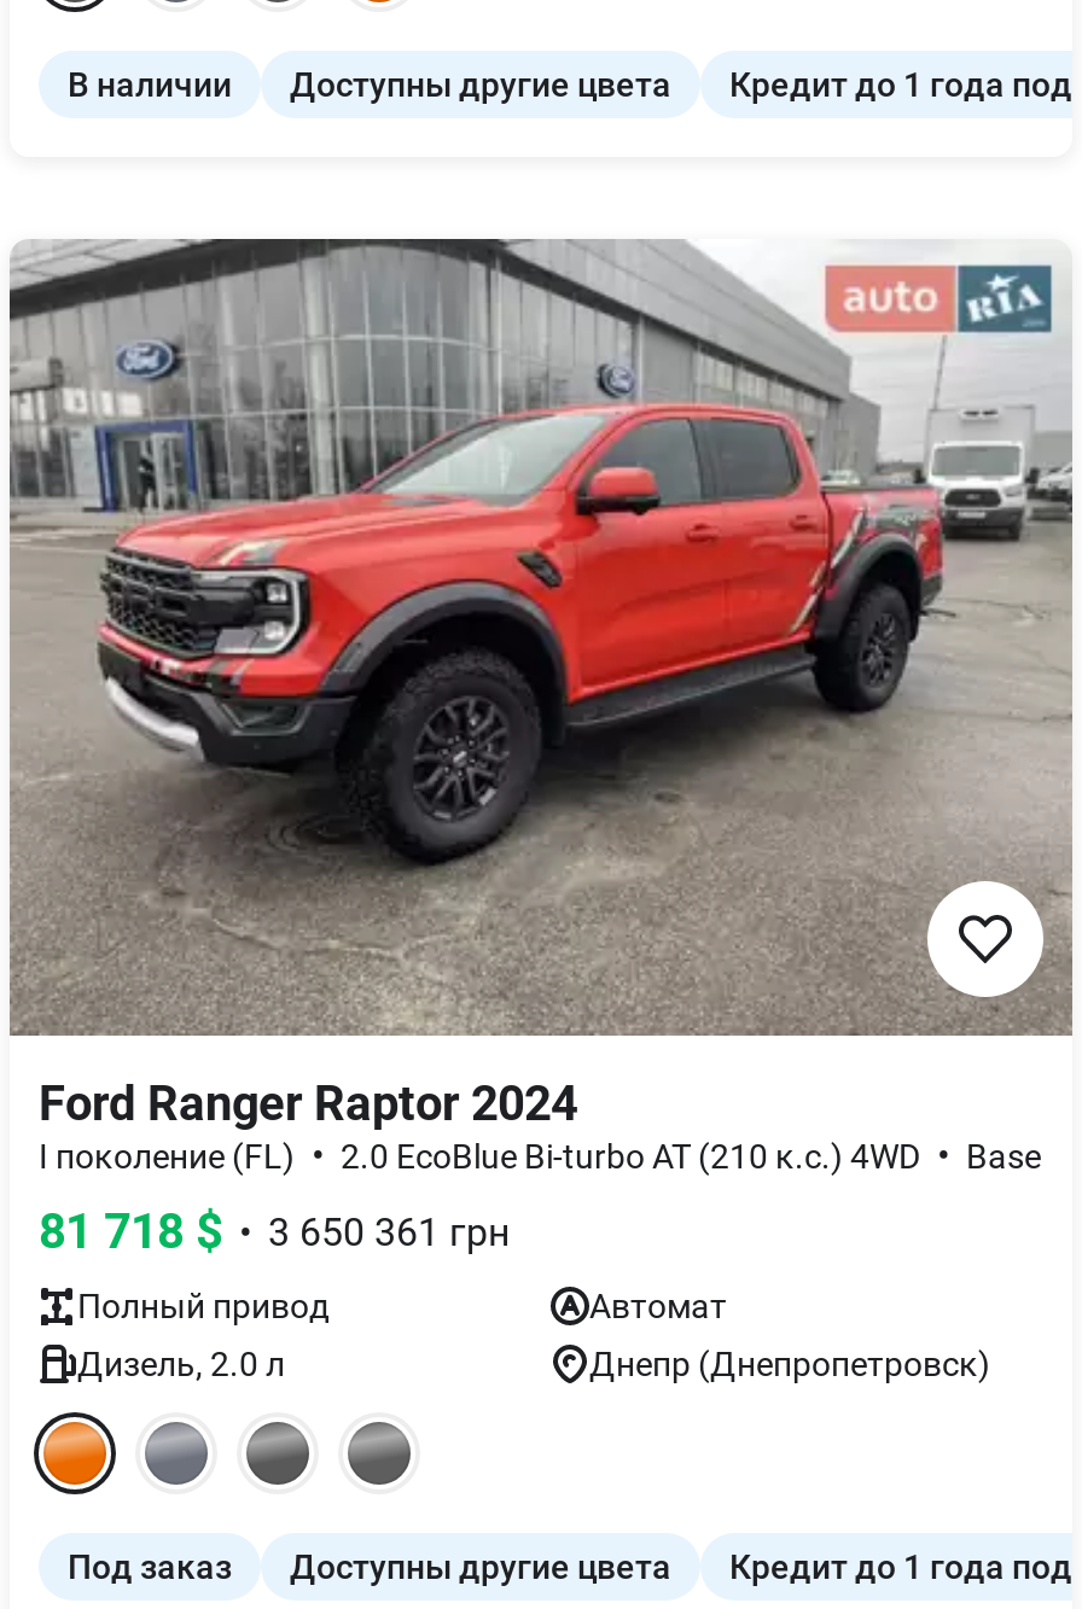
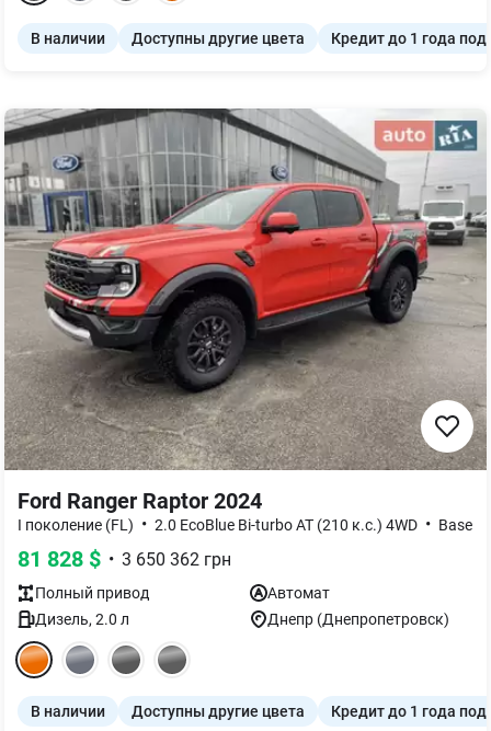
[39,1202,510,1260] 81 718 $ • 3 650 361 грн -> [18,546,231,572] 81 828 $ • 3 650 362 грн
[68,1547,232,1586] Под заказ -> [31,703,105,720] В наличии

